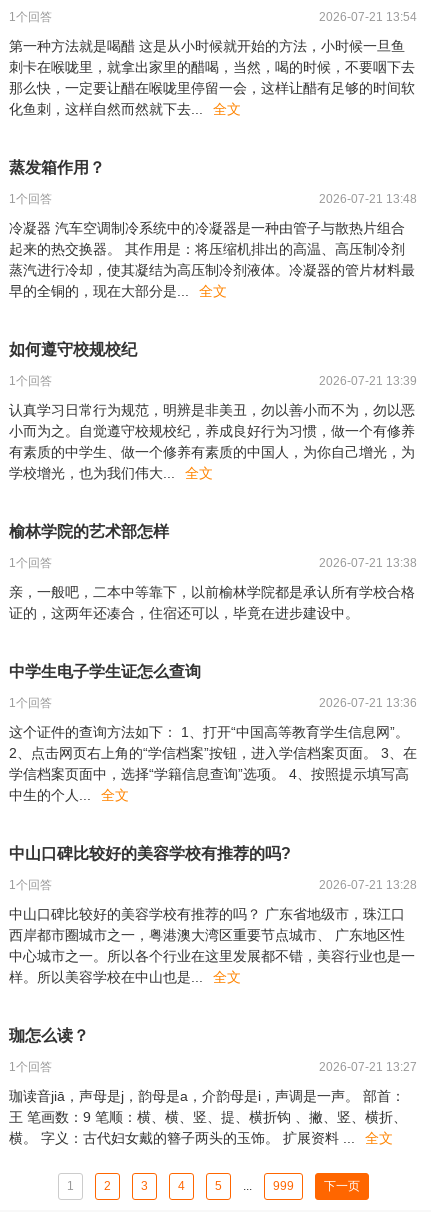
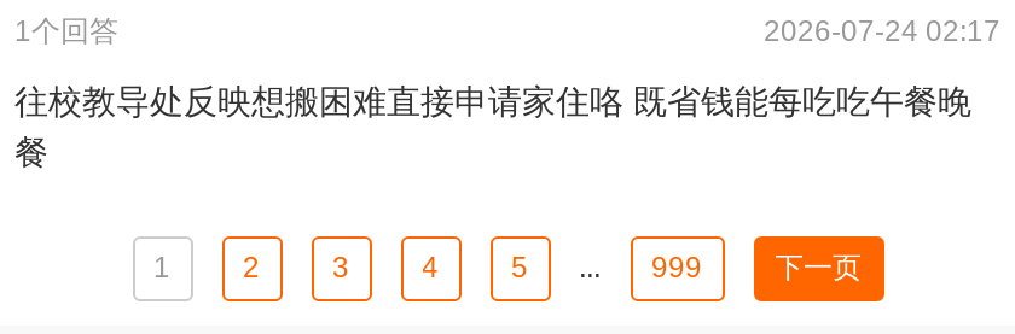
[9,10,417,1146] 2026-07-21 13:54 | 第一种方法就是喝醋 这是从小时候就开始的方法，小时候一旦鱼 | 刺卡在喉咙里，就拿出家里的醋喝，当然，喝的时候，不要咽下去 | 那么快，一定要让醋在喉咙里停留一会，这样让醋有足够的时间软 | 化鱼刺，这样自然而然就下去... | 全文 | 蒸发箱作用？ | 1个回答 | 2026-07-21 13:48 | 冷凝器 汽车空调制冷系统中的冷凝器是一种由管子与散热片组合 | 起来的热交换器。 其作用是：将压缩机排出的高温、高压制冷剂 | 蒸汽进行冷却，使其凝结为高压制冷剂液体。冷凝器的管片材料最 | 早的全铜的，现在大部分是... | 全文 | 如何遵守校规校纪 | 1个回答 | 2026-07-21 13:39 | 认真学习日常行为规范，明辨是非美丑，勿以善小而不为，勿以恶 | 小而为之。自觉遵守校规校纪，养成良好行为习惯，做一个有修养 | 有素质的中学生、做一个修养有素质的中国人，为你自己增光，为 | 学校增光，也为我们伟大... | 全文 | 榆林学院的艺术部怎样 | 1个回答 | 2026-07-21 13:38 | 亲，一般吧，二本中等靠下，以前榆林学院都是承认所有学校合格 | 证的，这两年还凑合，住宿还可以，毕竟在进步建设中。 | 中学生电子学生证怎么查询 | 1个回答 | 2026-07-21 13:36 | 这个证件的查询方法如下： 1、打开“中国高等教育学生信息网”。 | 2、点击网页右上角的“学信档案”按钮，进入学信档案页面。 3、在 | 学信档案页面中，选择“学籍信息查询”选项。 4、按照提示填写高 | 中生的个人... | 全文 | 中山口碑比较好的美容学校有推荐的吗? | 1个回答 | 2026-07-21 13:28 | 中山口碑比较好的美容学校有推荐的吗？ 广东省地级市，珠江口 | 西岸都市圈城市之一，粤港澳大湾区重要节点城市、 广东地区性 | 中心城市之一。所以各个行业在这里发展都不错，美容行业也是一 | 样。所以美容学校在中山也是... | 全文 | 珈怎么读？ | 1个回答 | 2026-07-21 13:27 | 珈读音jiā，声母是j，韵母是a，介韵母是i，声调是一声。 部首： | 王 笔画数：9 笔顺：横、横、竖、提、横折钩 、撇、竖、横折、 | 横。 字义：古代妇女戴的簪子两头的玉饰。 扩展资料... | 全文 -> [14,14,1000,171] 2026-07-24 02:17 | 往校教导处反映想搬困难直接申请家住咯 既省钱能每吃吃午餐晚 | 餐

